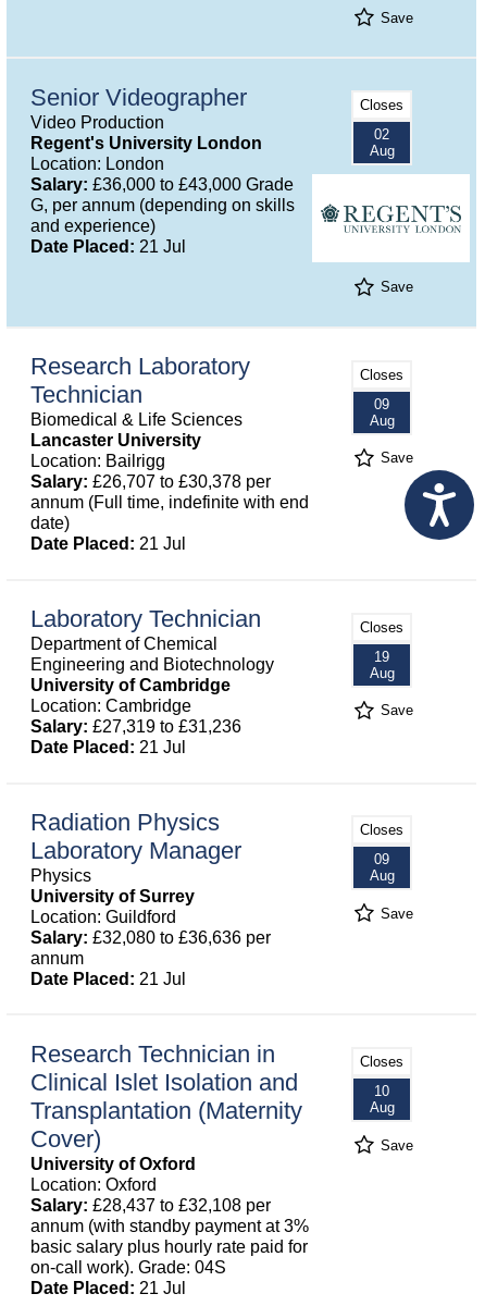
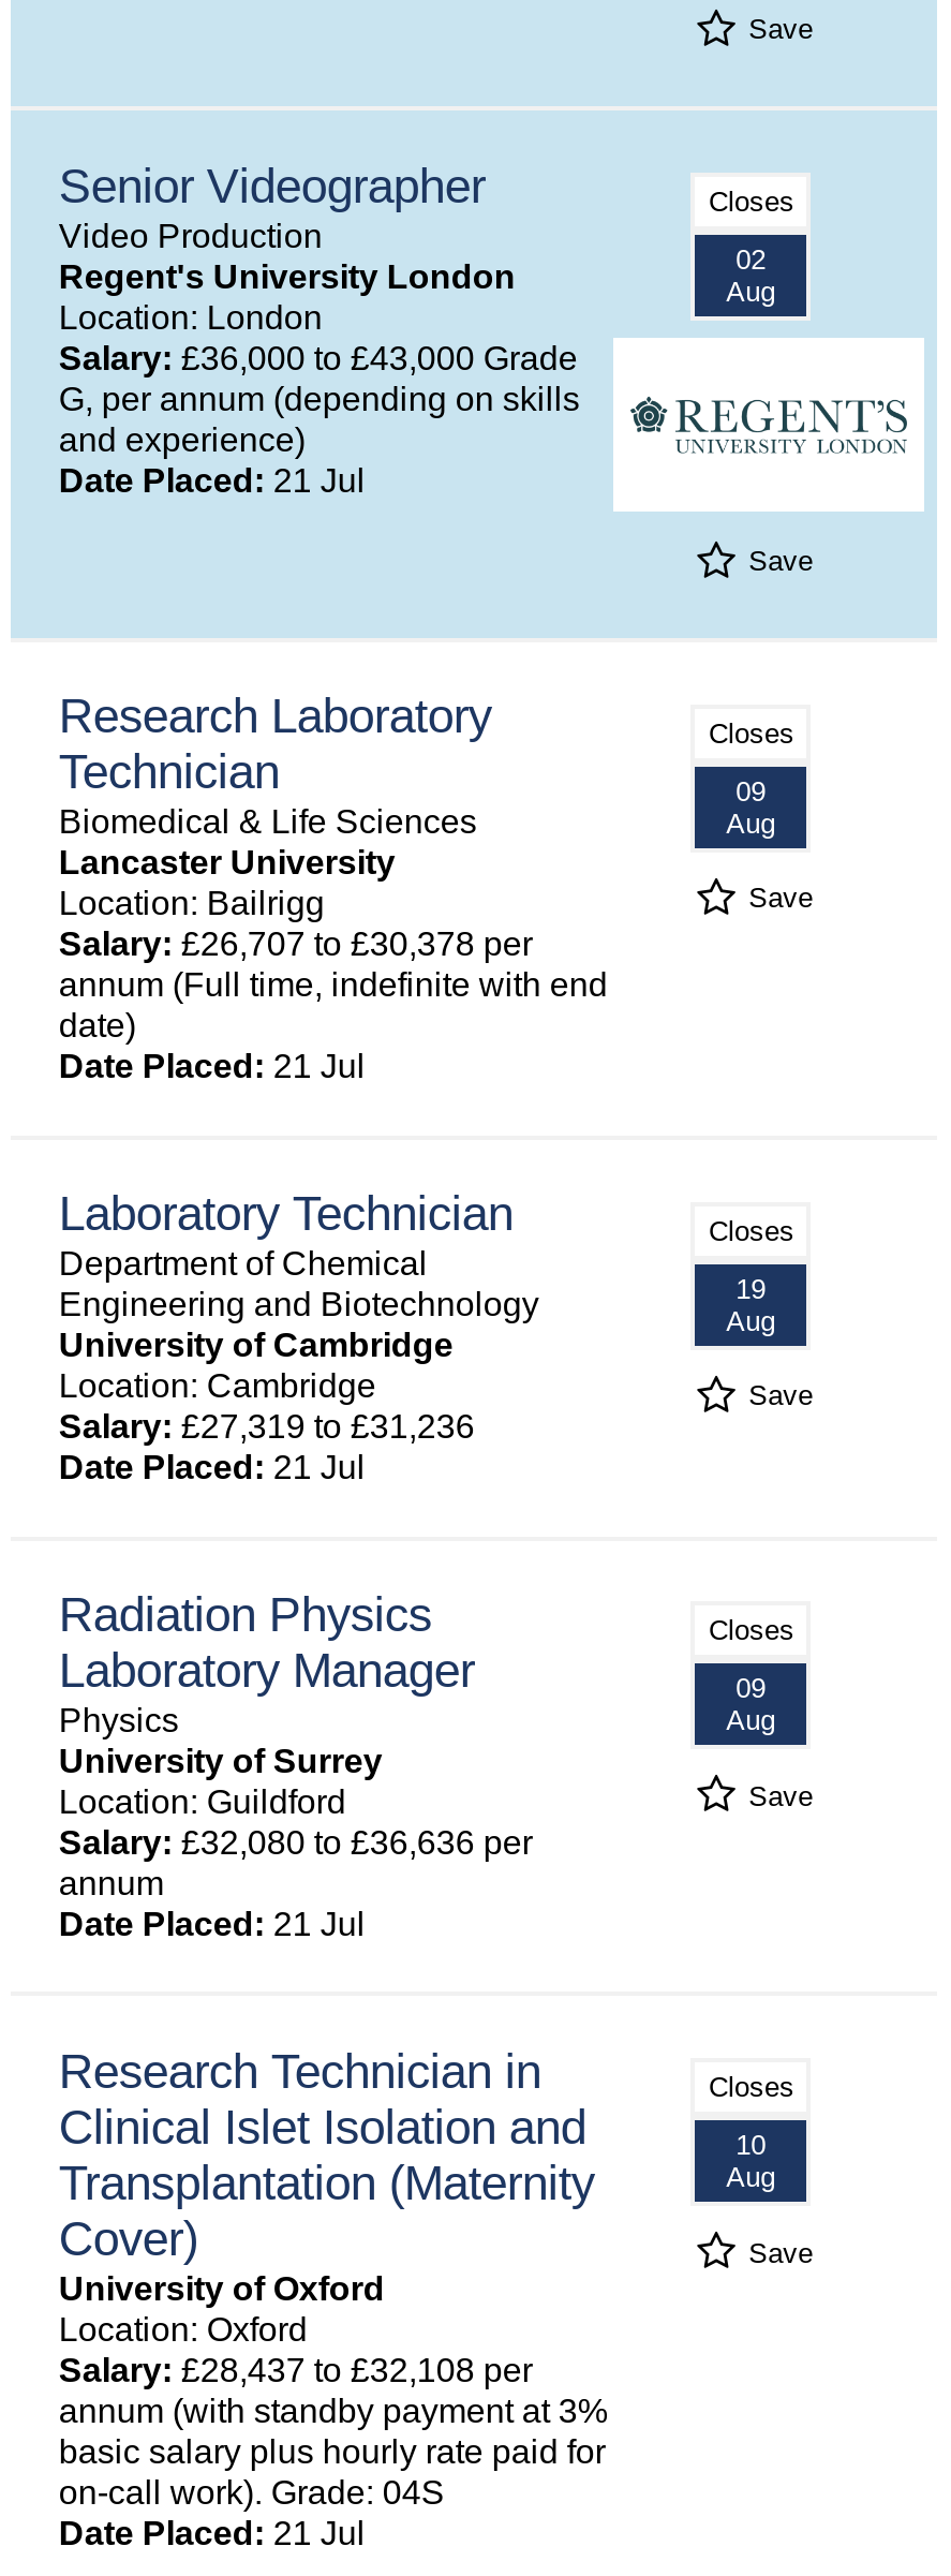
[403,469,475,541] [image] -> none

